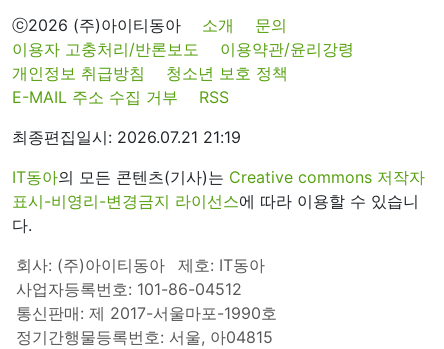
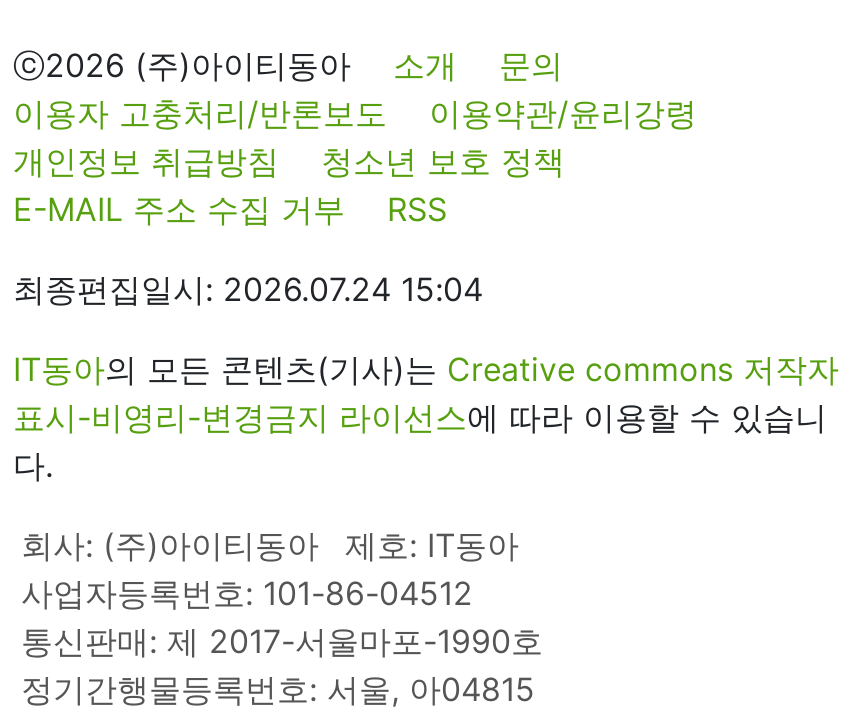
[12,126,241,146] 최종편집일시: 2026.07.21 21:19 -> [13,268,483,308] 최종편집일시: 2026.07.24 15:04

